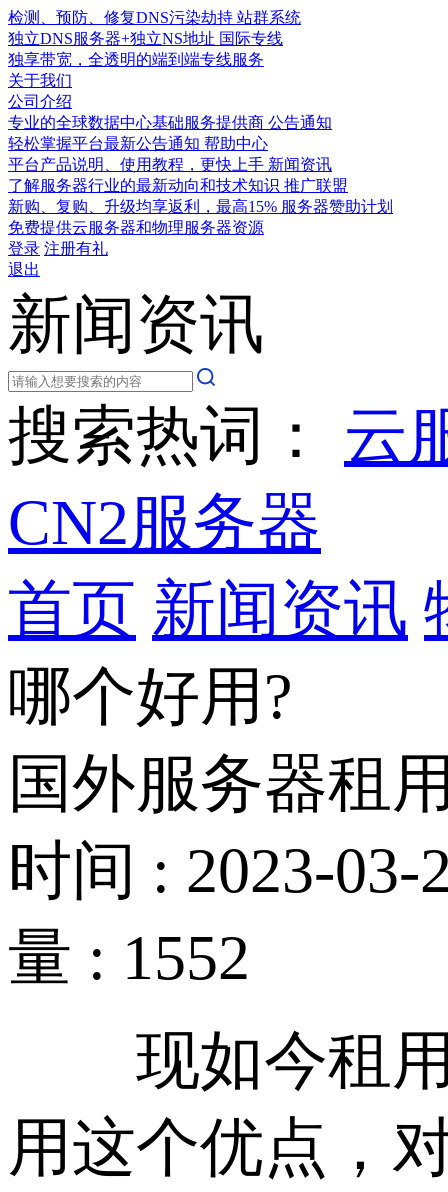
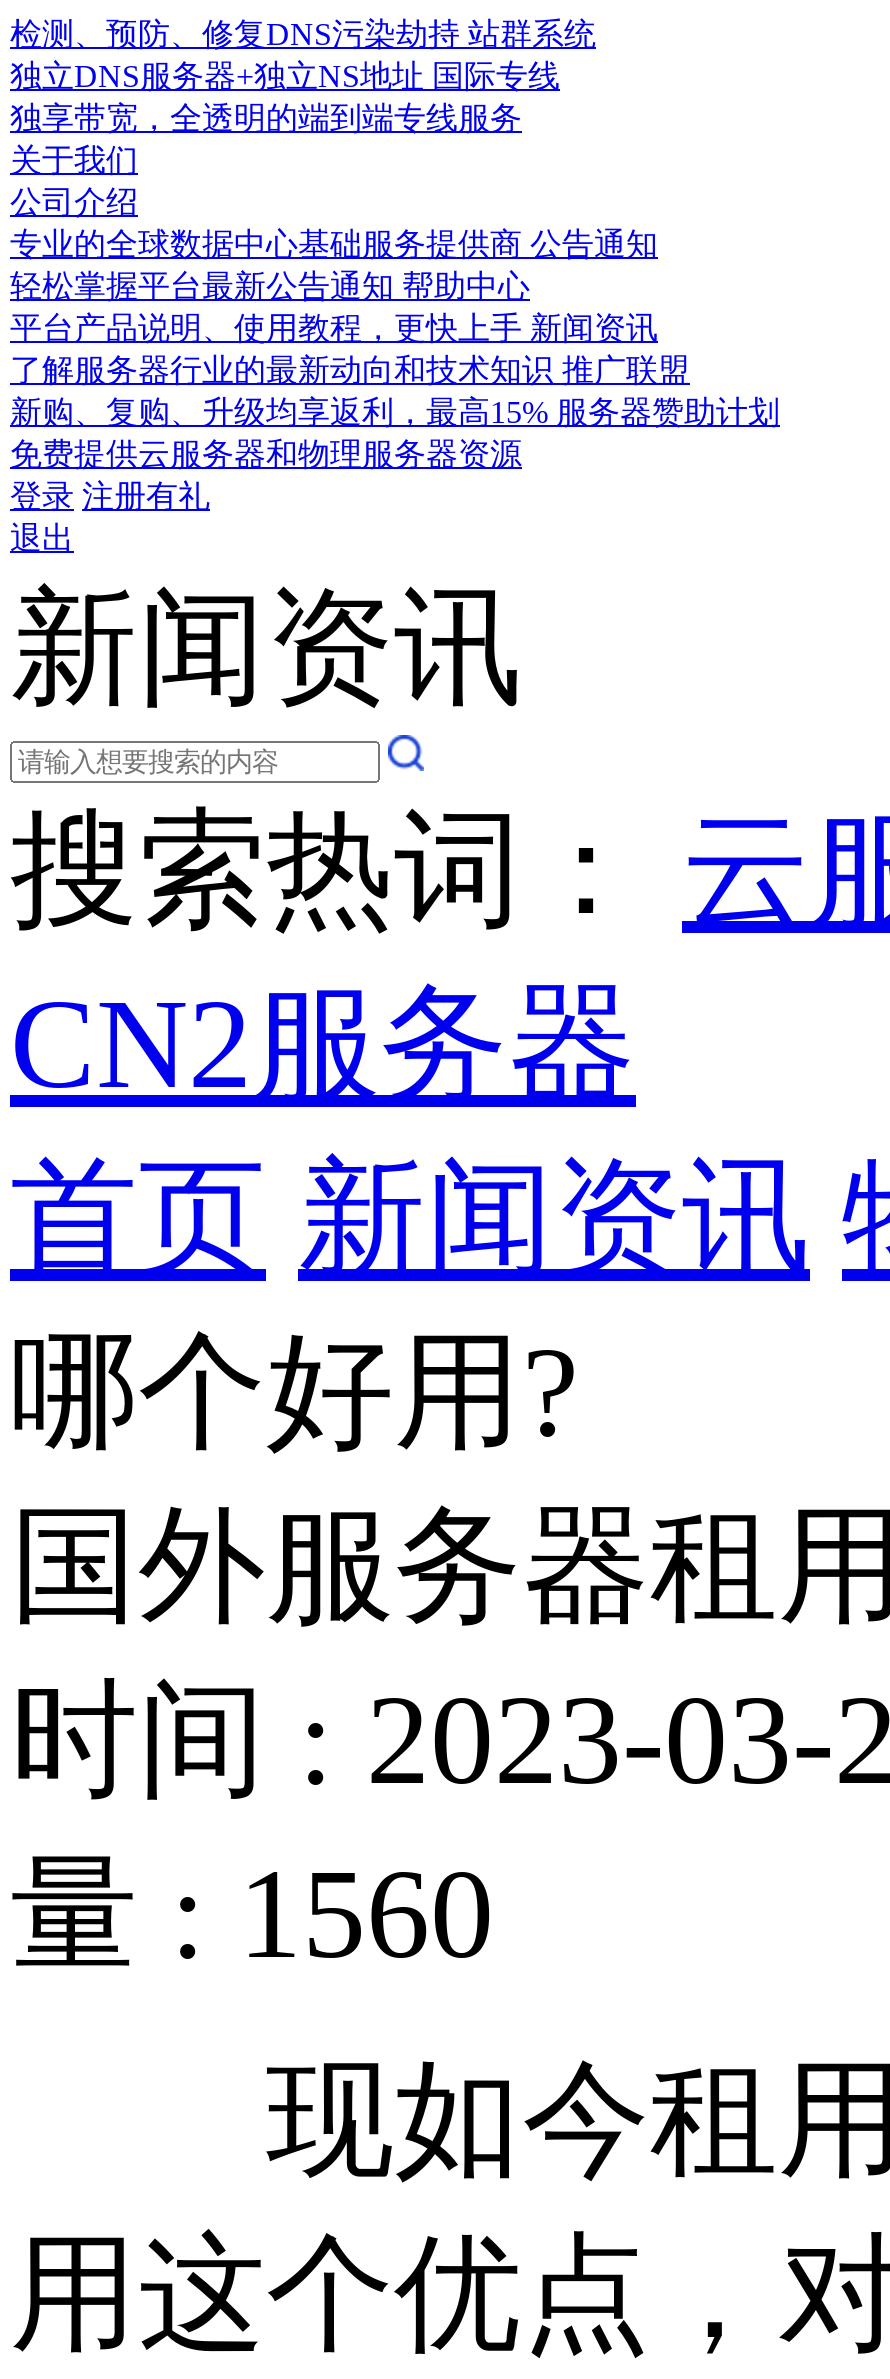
[8,922,250,993] 量 : 1552 -> [10,1843,494,1985] 量 : 1560

